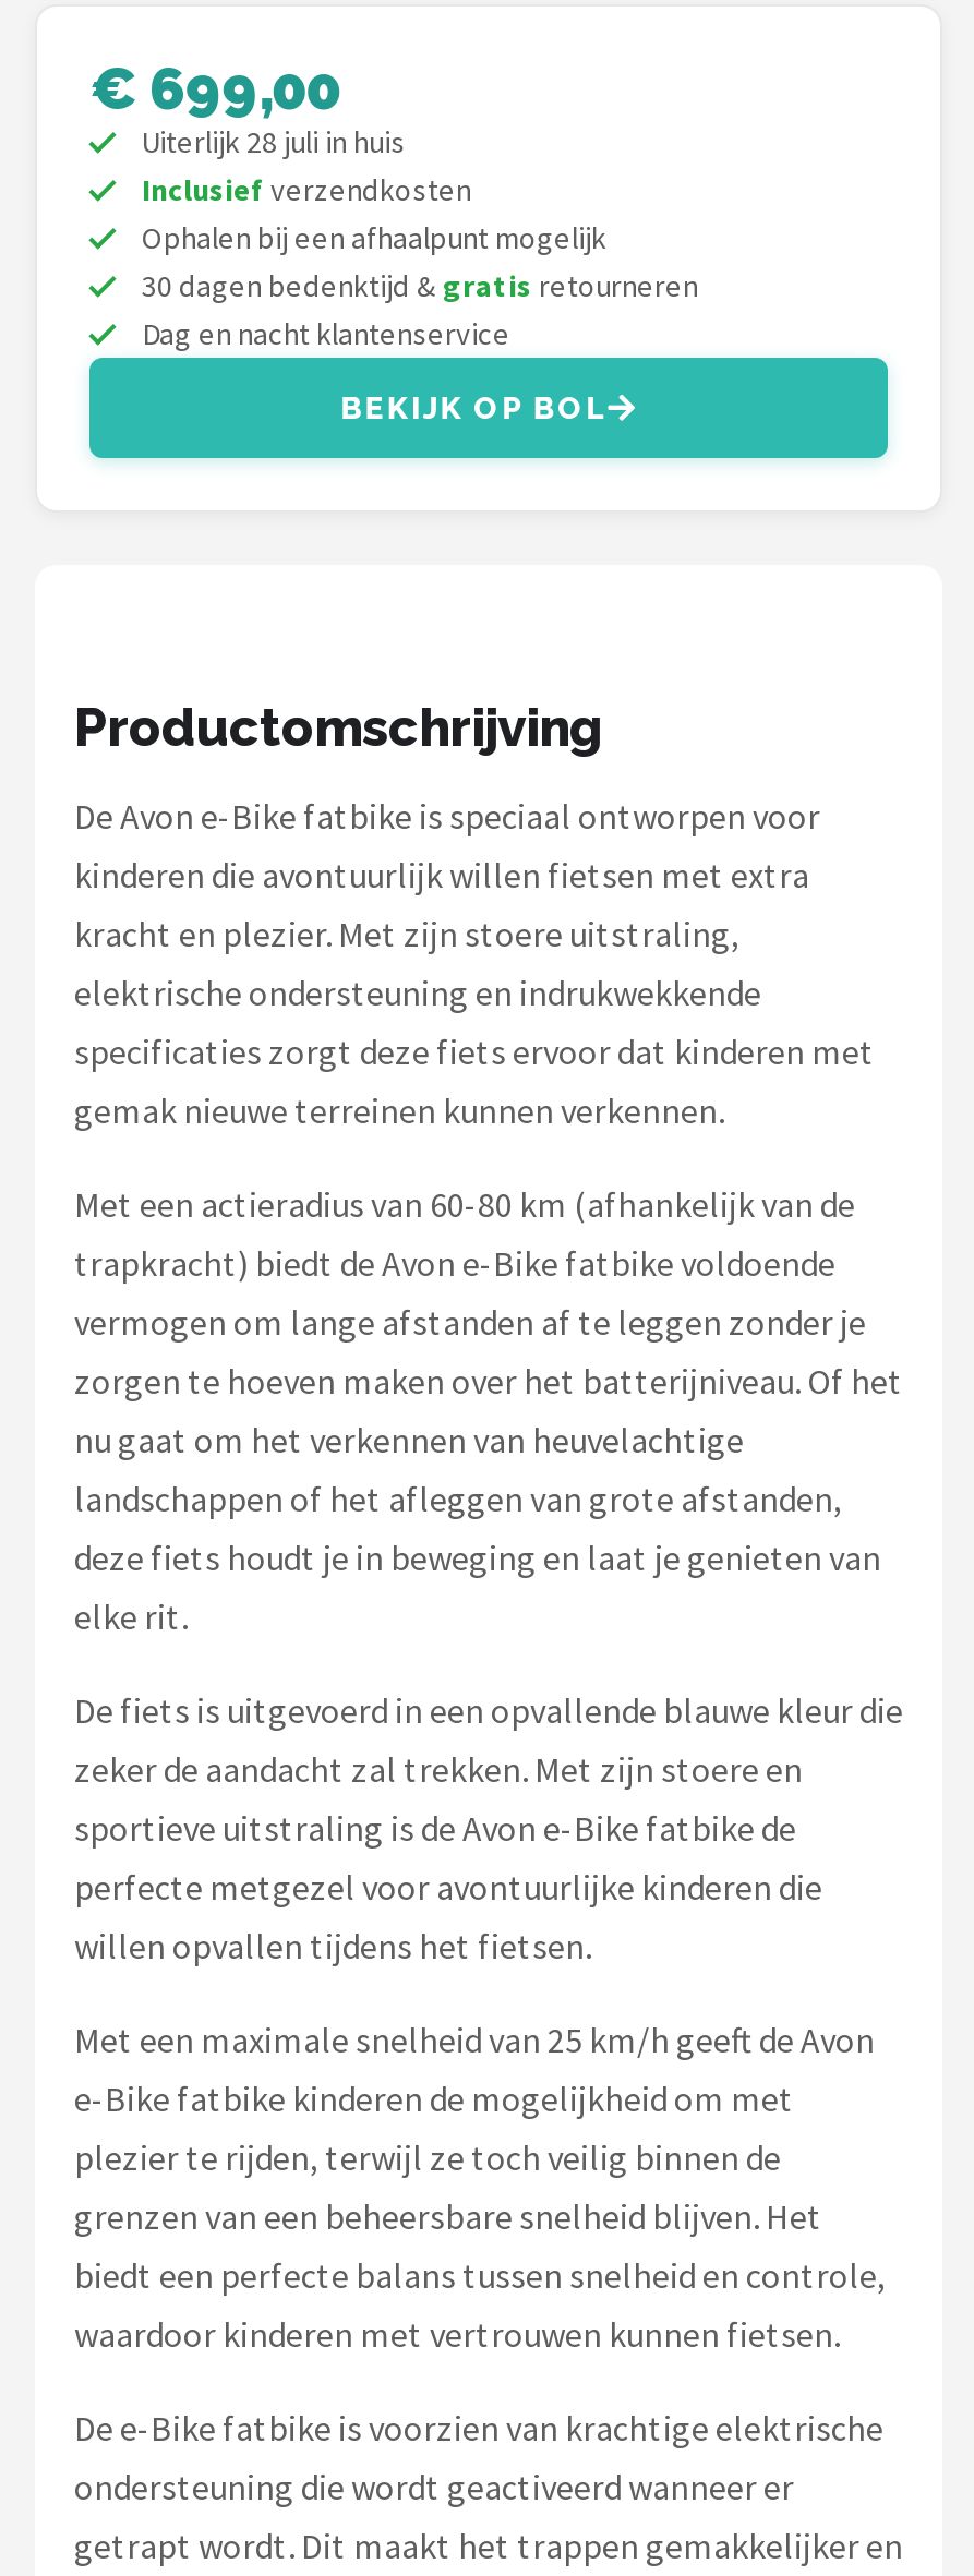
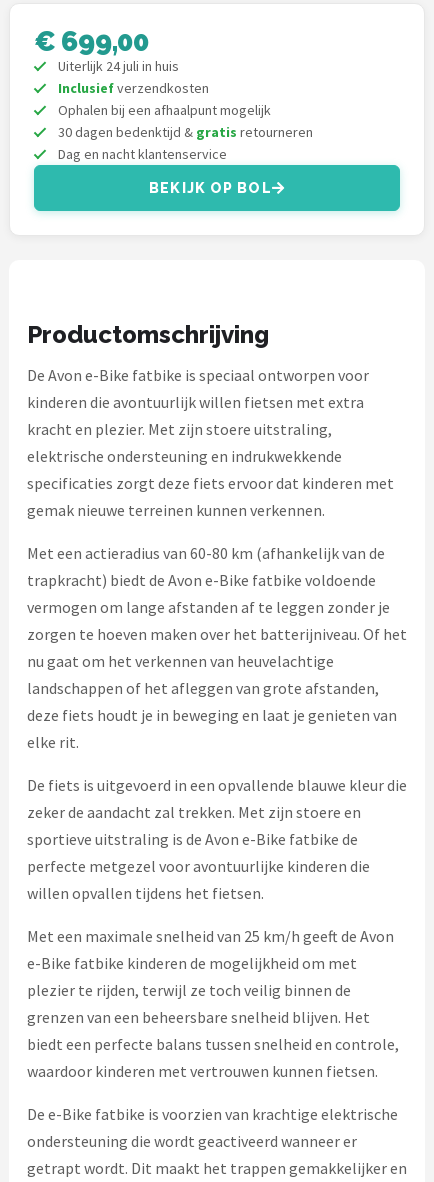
[142,121,406,161] Uiterlijk 28 juli in huis -> [58,57,179,75] Uiterlijk 24 juli in huis

